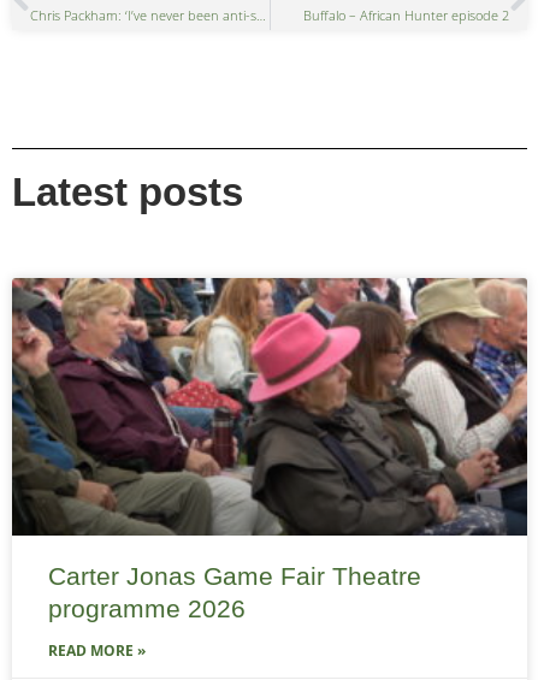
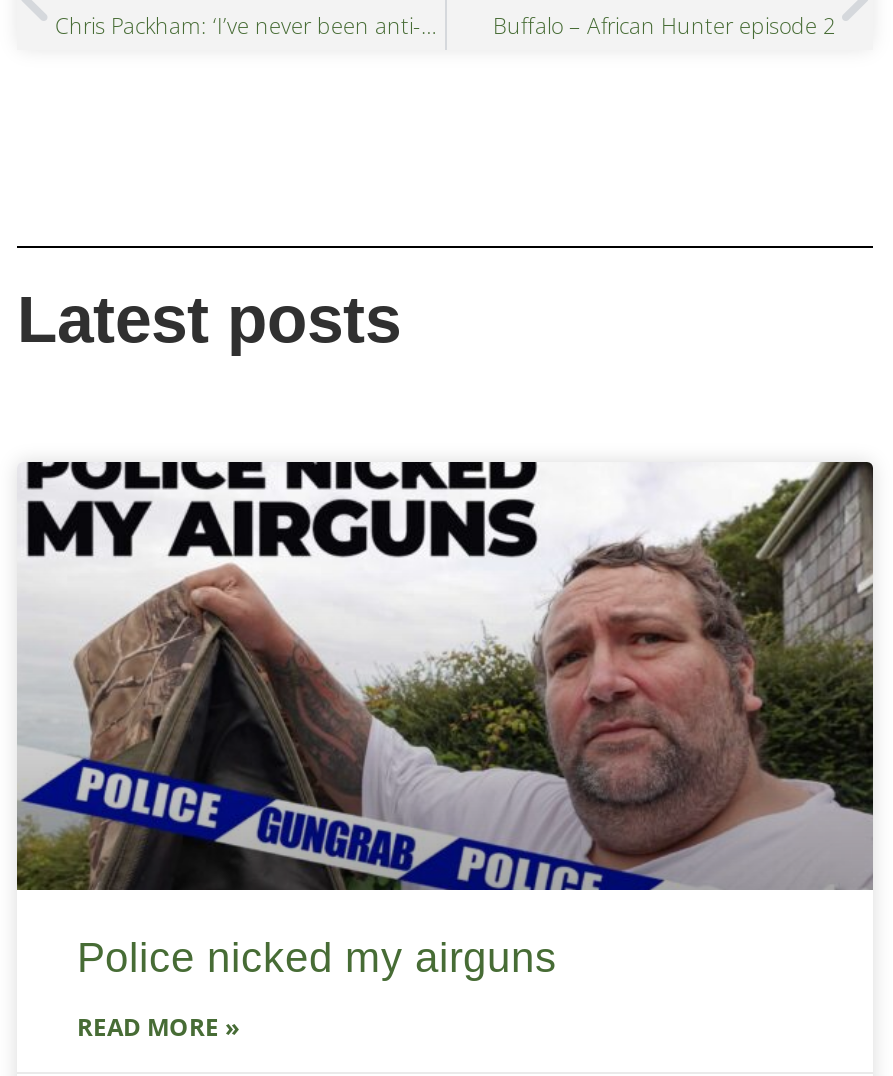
[11,277,527,622] [image] | Carter Jonas Game Fair Theatre | programme 2026 -> [15,460,873,979] [image] | Police nicked my airguns

